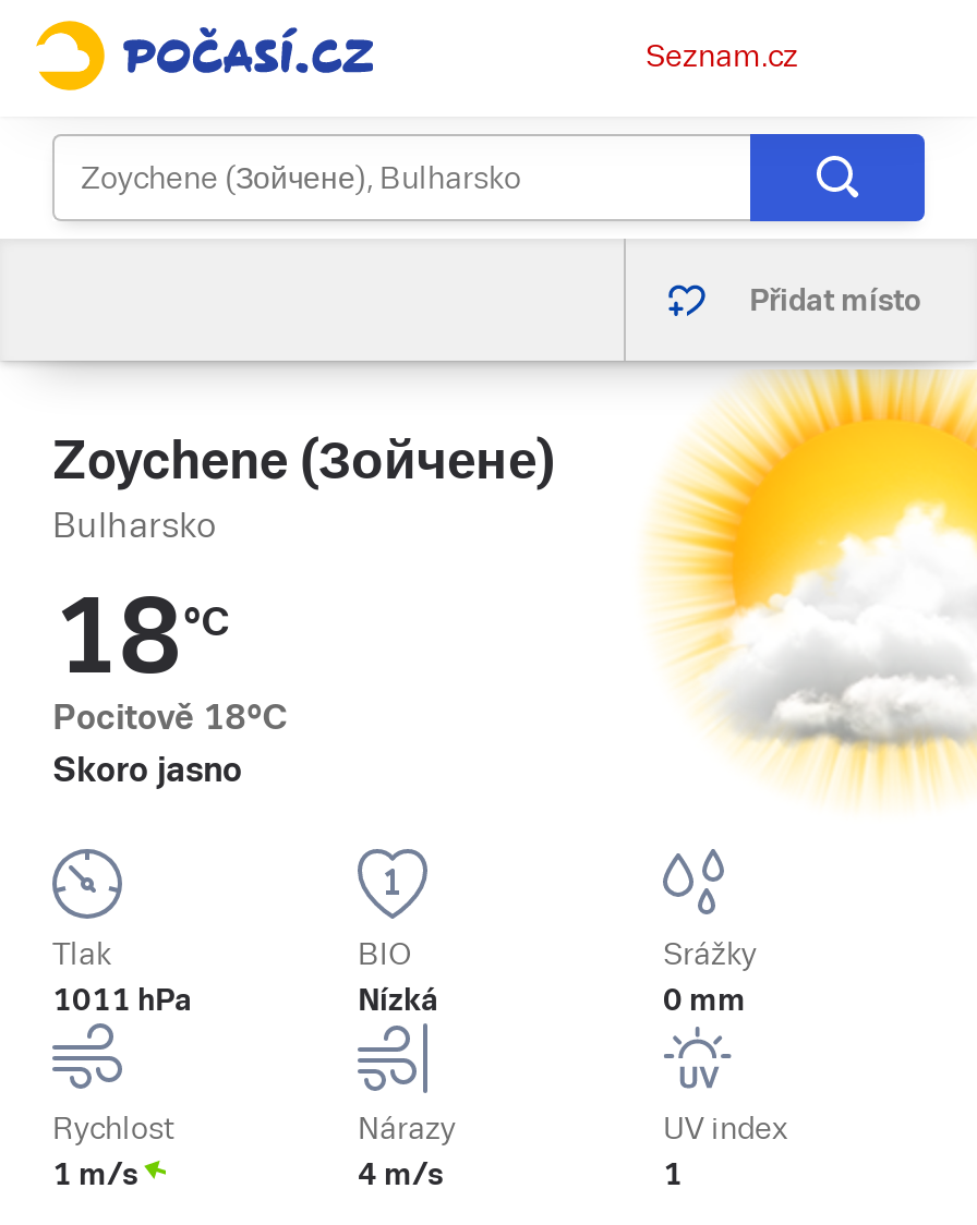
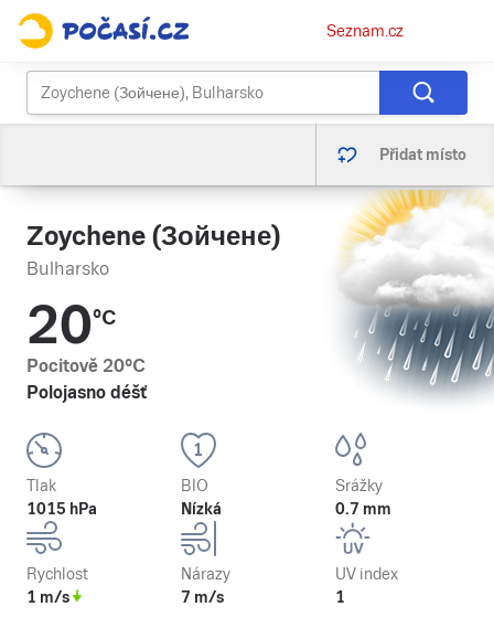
[648,369,970,801] [image] -> [329,190,491,406] [image]
[52,577,288,790] 18°C | Pocitově 18°C | Skoro jasno -> [26,295,147,403] 20°C | Pocitově 20°C | Polojasno déšť
[52,982,192,1017] 1011 hPa -> [26,500,97,518] 1015 hPa
[663,982,746,1017] 0 mm -> [335,500,391,518] 0.7 mm
[358,1156,443,1191] 4 m/s -> [181,588,224,606] 7 m/s

